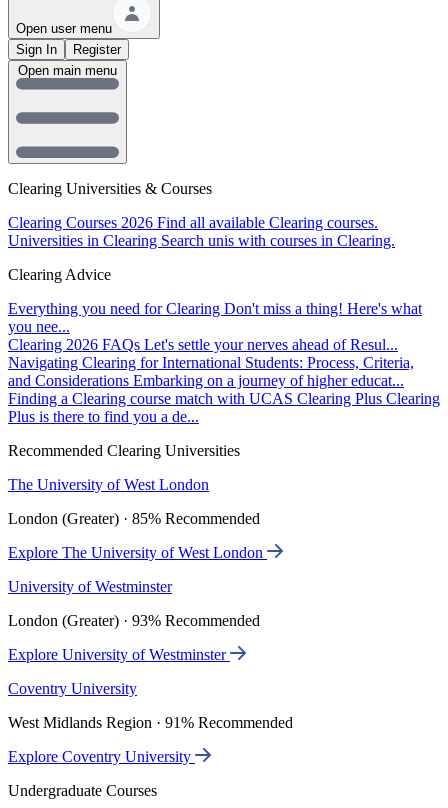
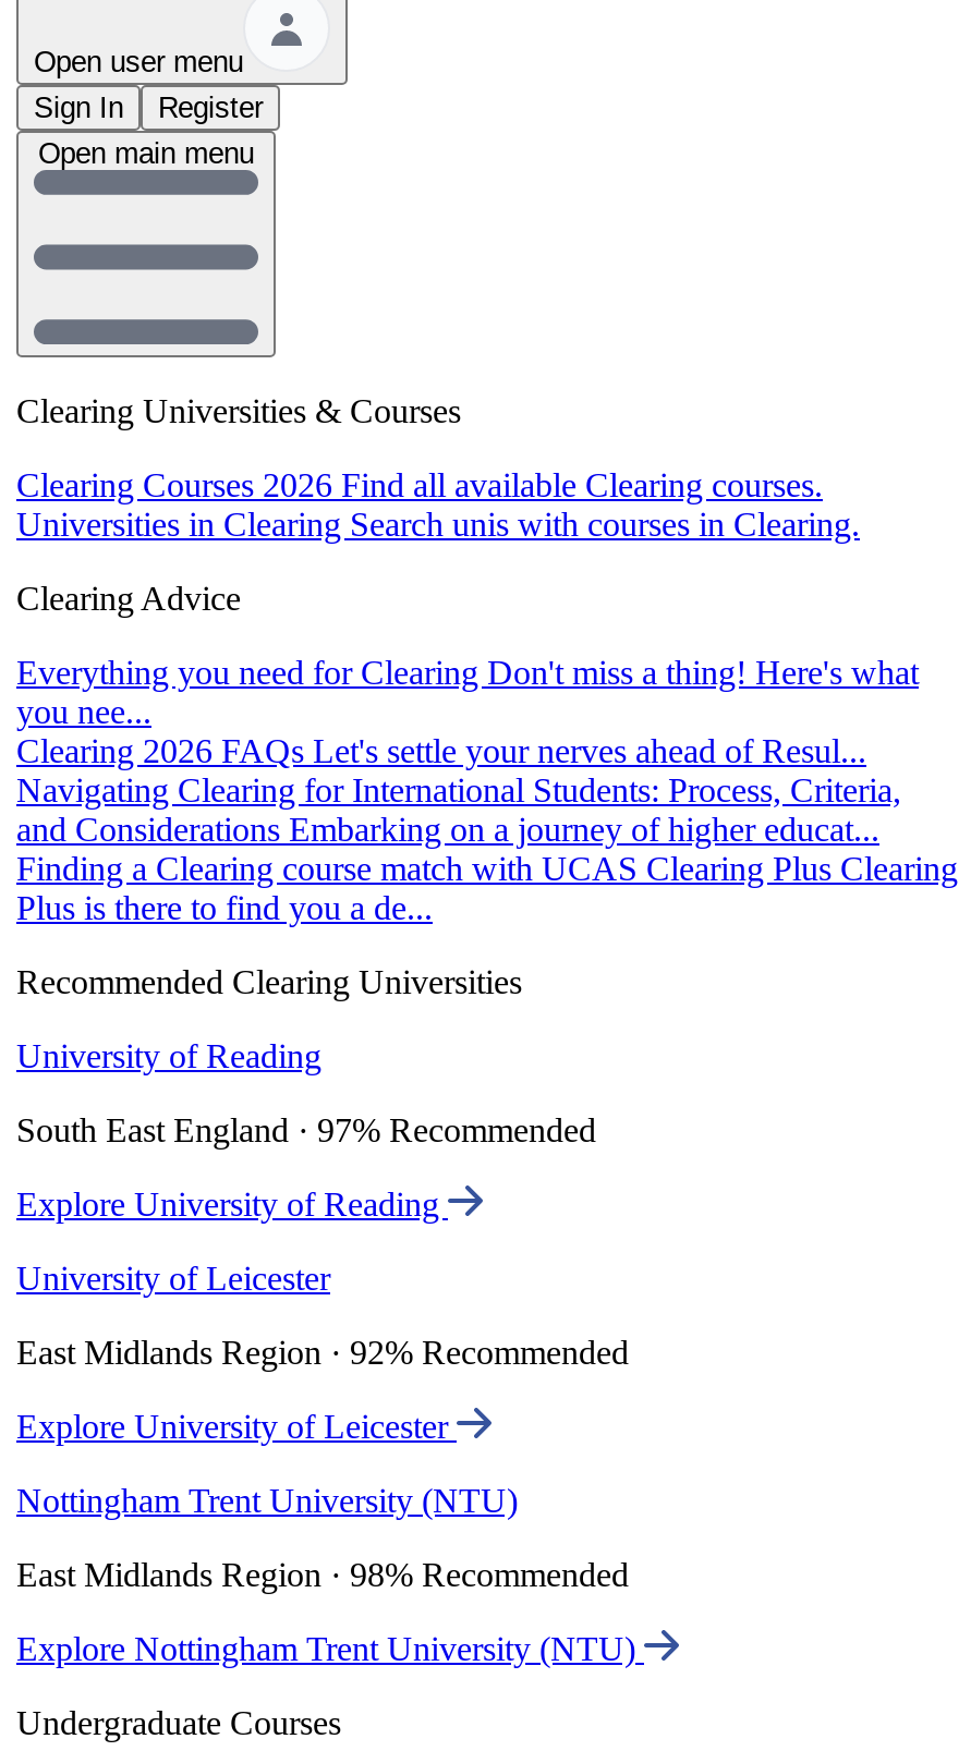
[8,476,209,493] The University of West London -> [16,1038,321,1075] University of Reading
[8,510,260,527] London (Greater) · 85% Recommended -> [16,1112,596,1149] South East England · 97% Recommended
[8,544,267,561] Explore The University of West London -> [16,1186,448,1223] Explore University of Reading
[8,578,172,595] University of Westminster -> [16,1260,330,1297] University of Leicester
[8,612,260,629] London (Greater) · 93% Recommended -> [16,1334,629,1371] East Midlands Region · 92% Recommended
[8,646,230,663] Explore University of Westminster -> [16,1408,457,1445] Explore University of Leicester
[8,680,137,697] Coventry University -> [16,1482,518,1519] Nottingham Trent University (NTU)
[8,714,293,731] West Midlands Region · 91% Recommended -> [16,1556,629,1593] East Midlands Region · 98% Recommended
[8,748,195,765] Explore Coventry University -> [16,1630,644,1667] Explore Nottingham Trent University (NTU)

